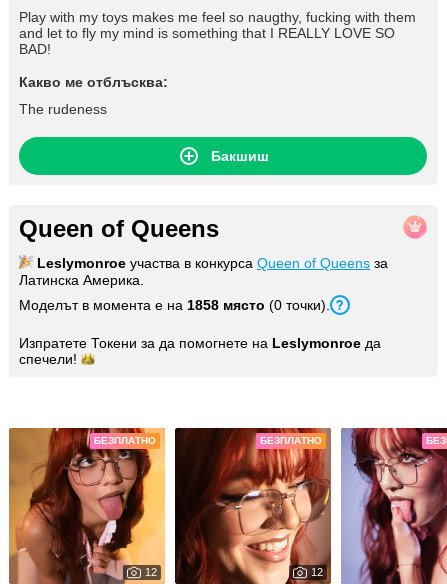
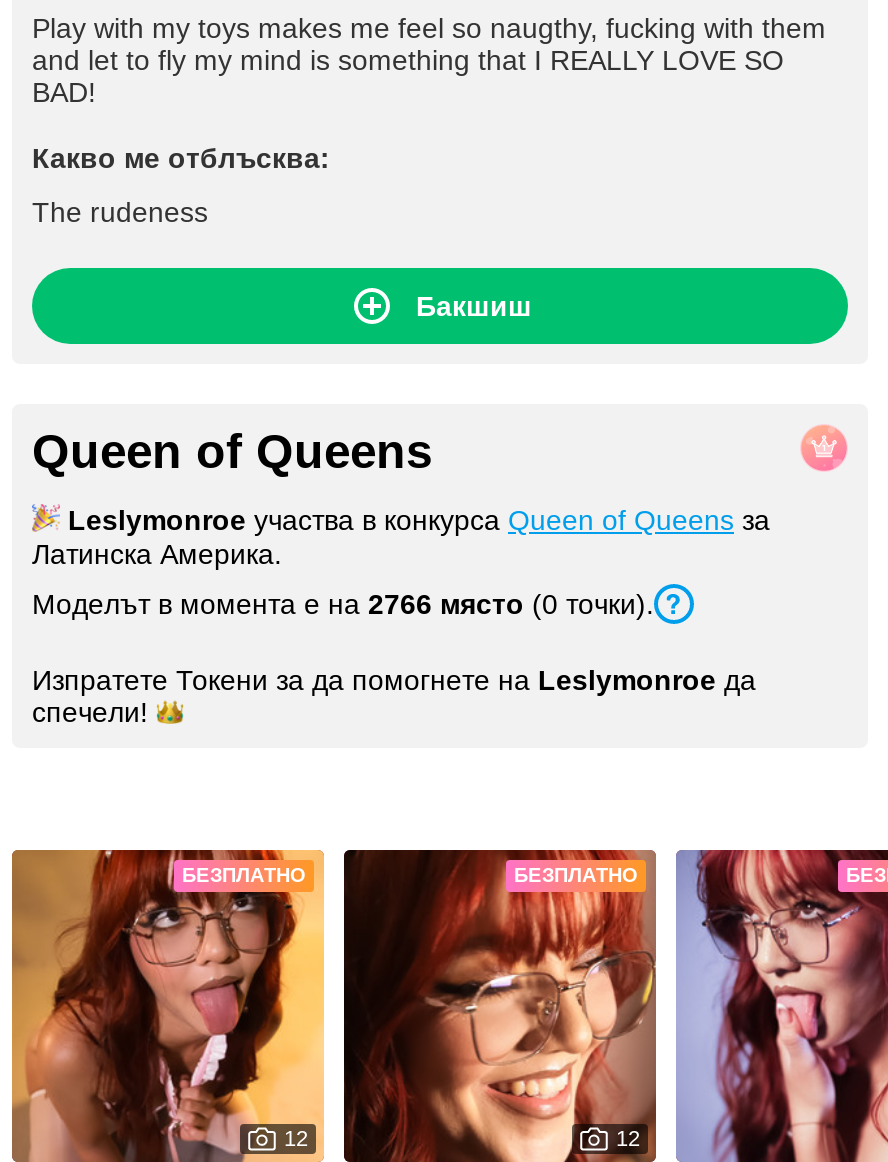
[19,297,330,313] Моделът в момента е на 1858 място (0 точки). -> [32,588,654,620] Моделът в момента е на 2766 място (0 точки).

